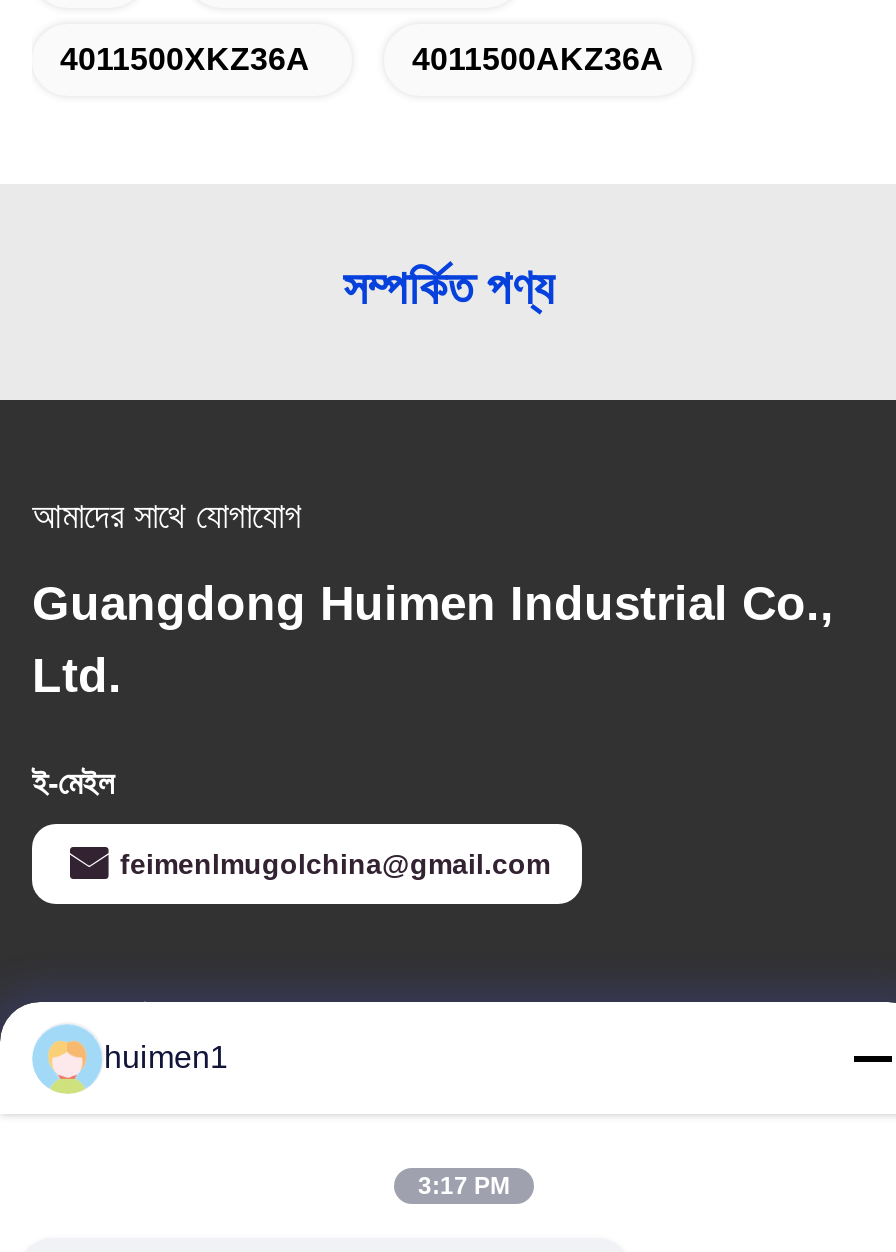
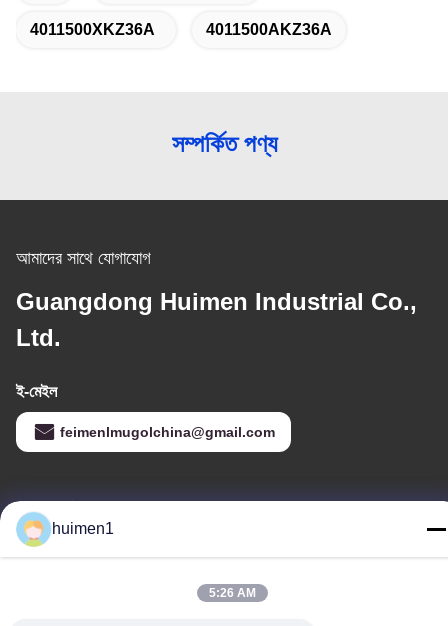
[418,1172,510,1200] 3:17 PM -> [208,586,255,600] 5:26 AM

